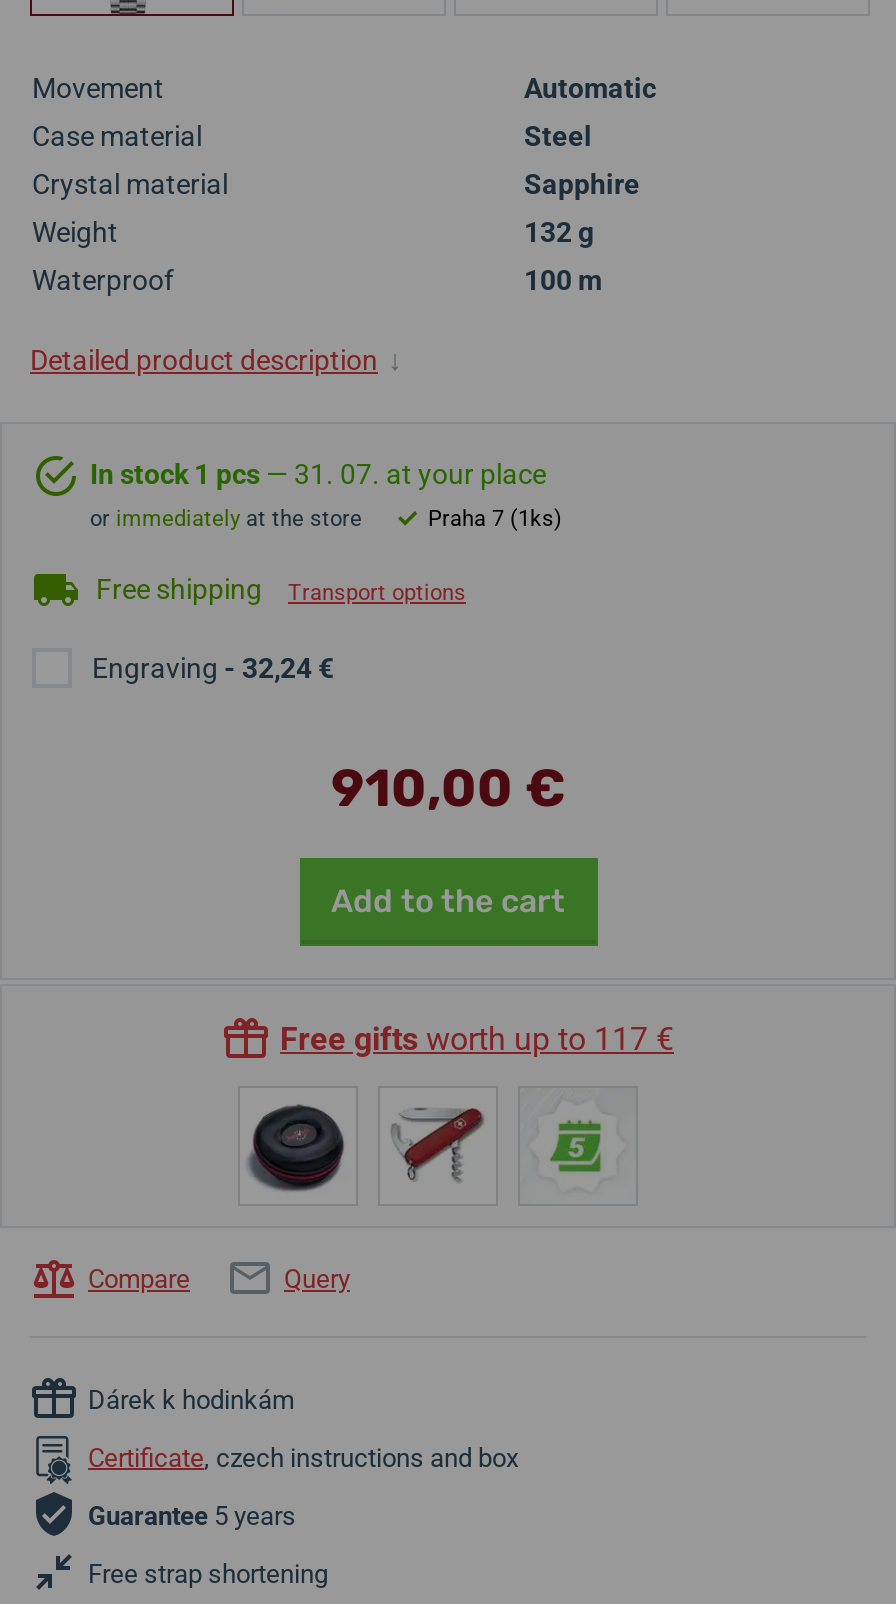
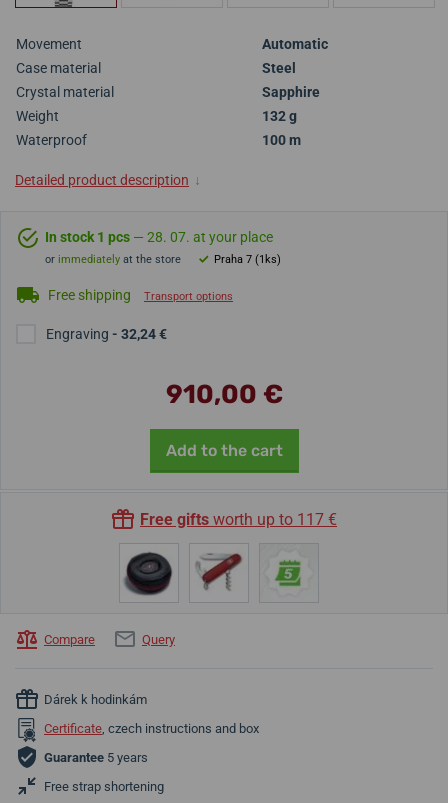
[90,458,546,490] In stock 1 pcs — 31. 07. at your place -> [45,229,273,245] In stock 1 pcs — 28. 07. at your place

